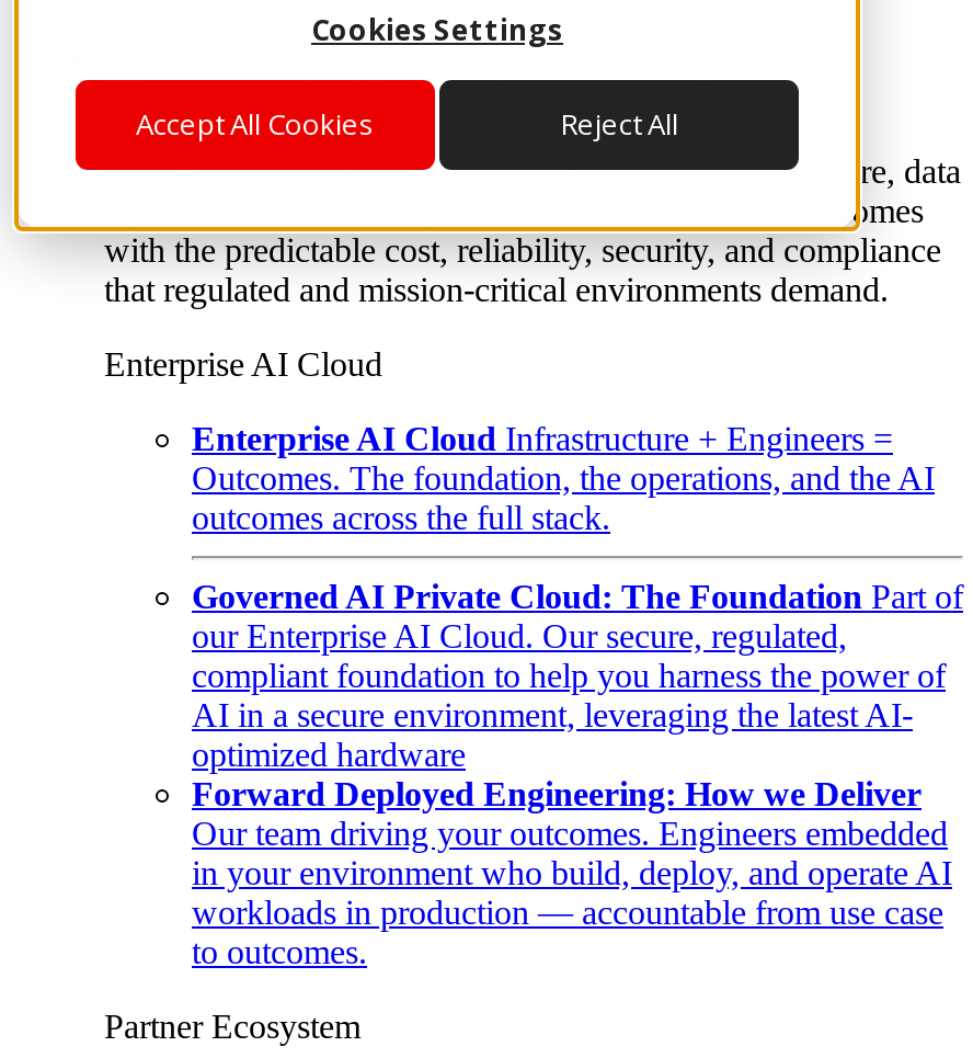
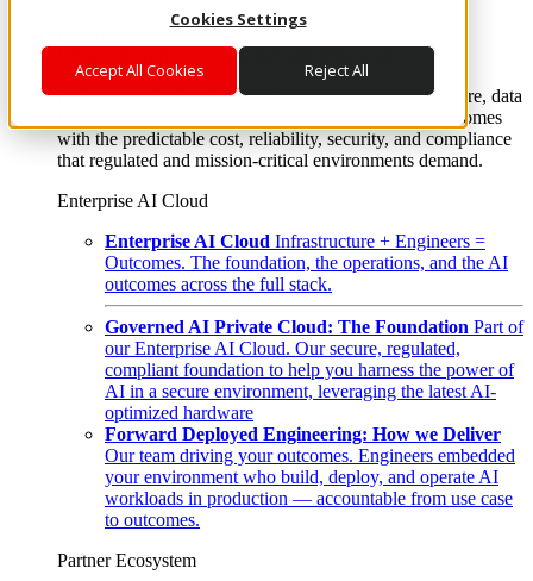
[192,855,952,892] in your environment who build, deploy, and operate AI -> [105,467,498,487] your environment who build, deploy, and operate AI

